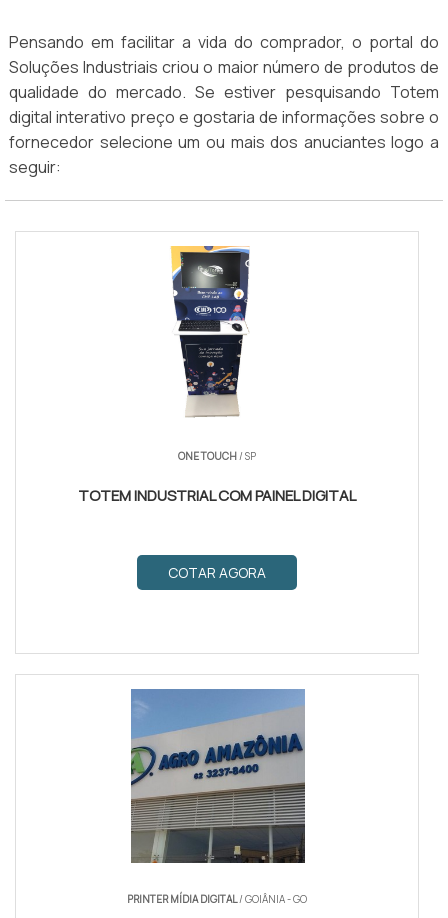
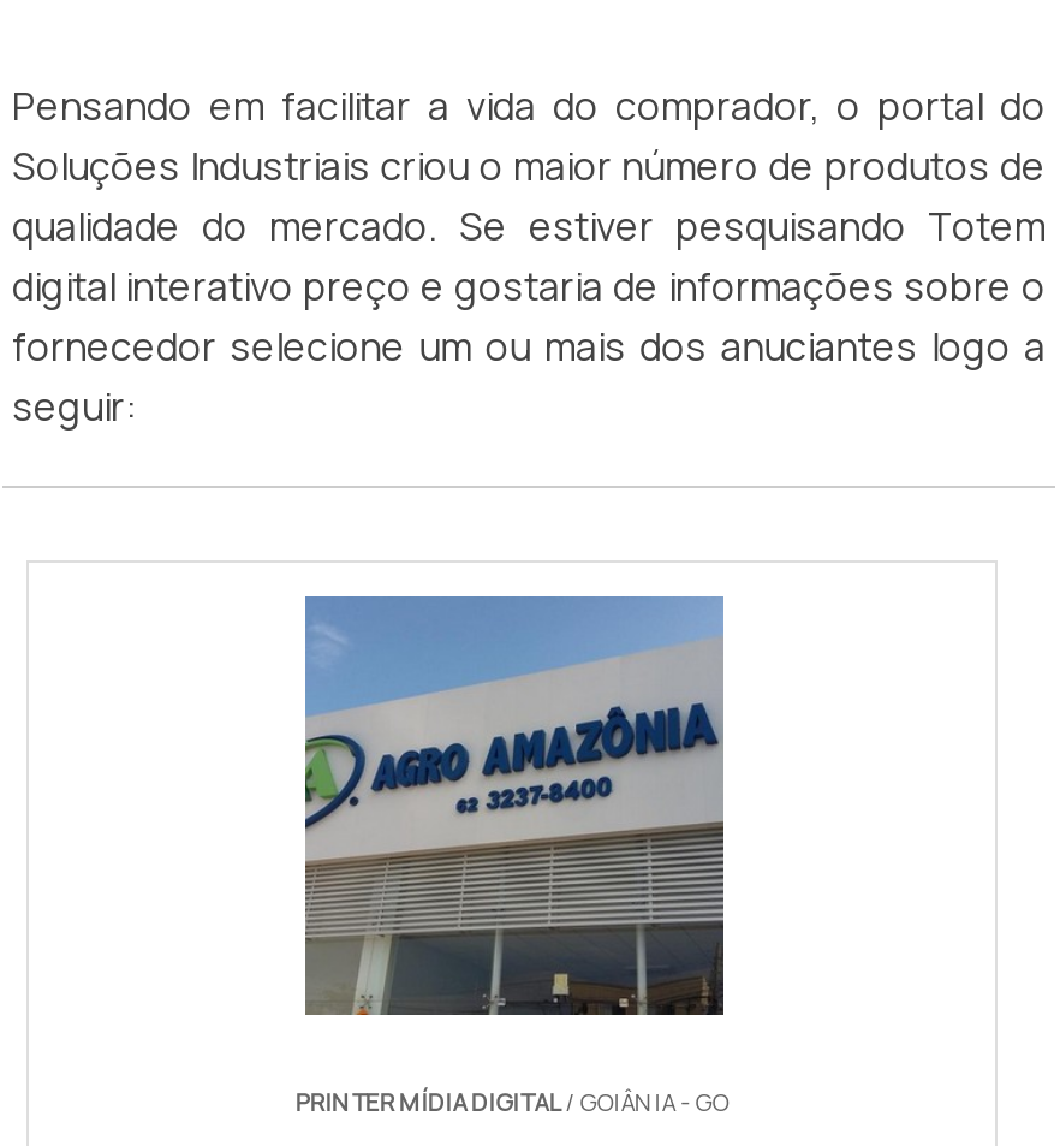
[78,245,356,506] [image] | ONE TOUCH / SP | TOTEM INDUSTRIAL COM PAINEL DIGITAL -> none
[168,563,266,582] COTAR AGORA -> none

